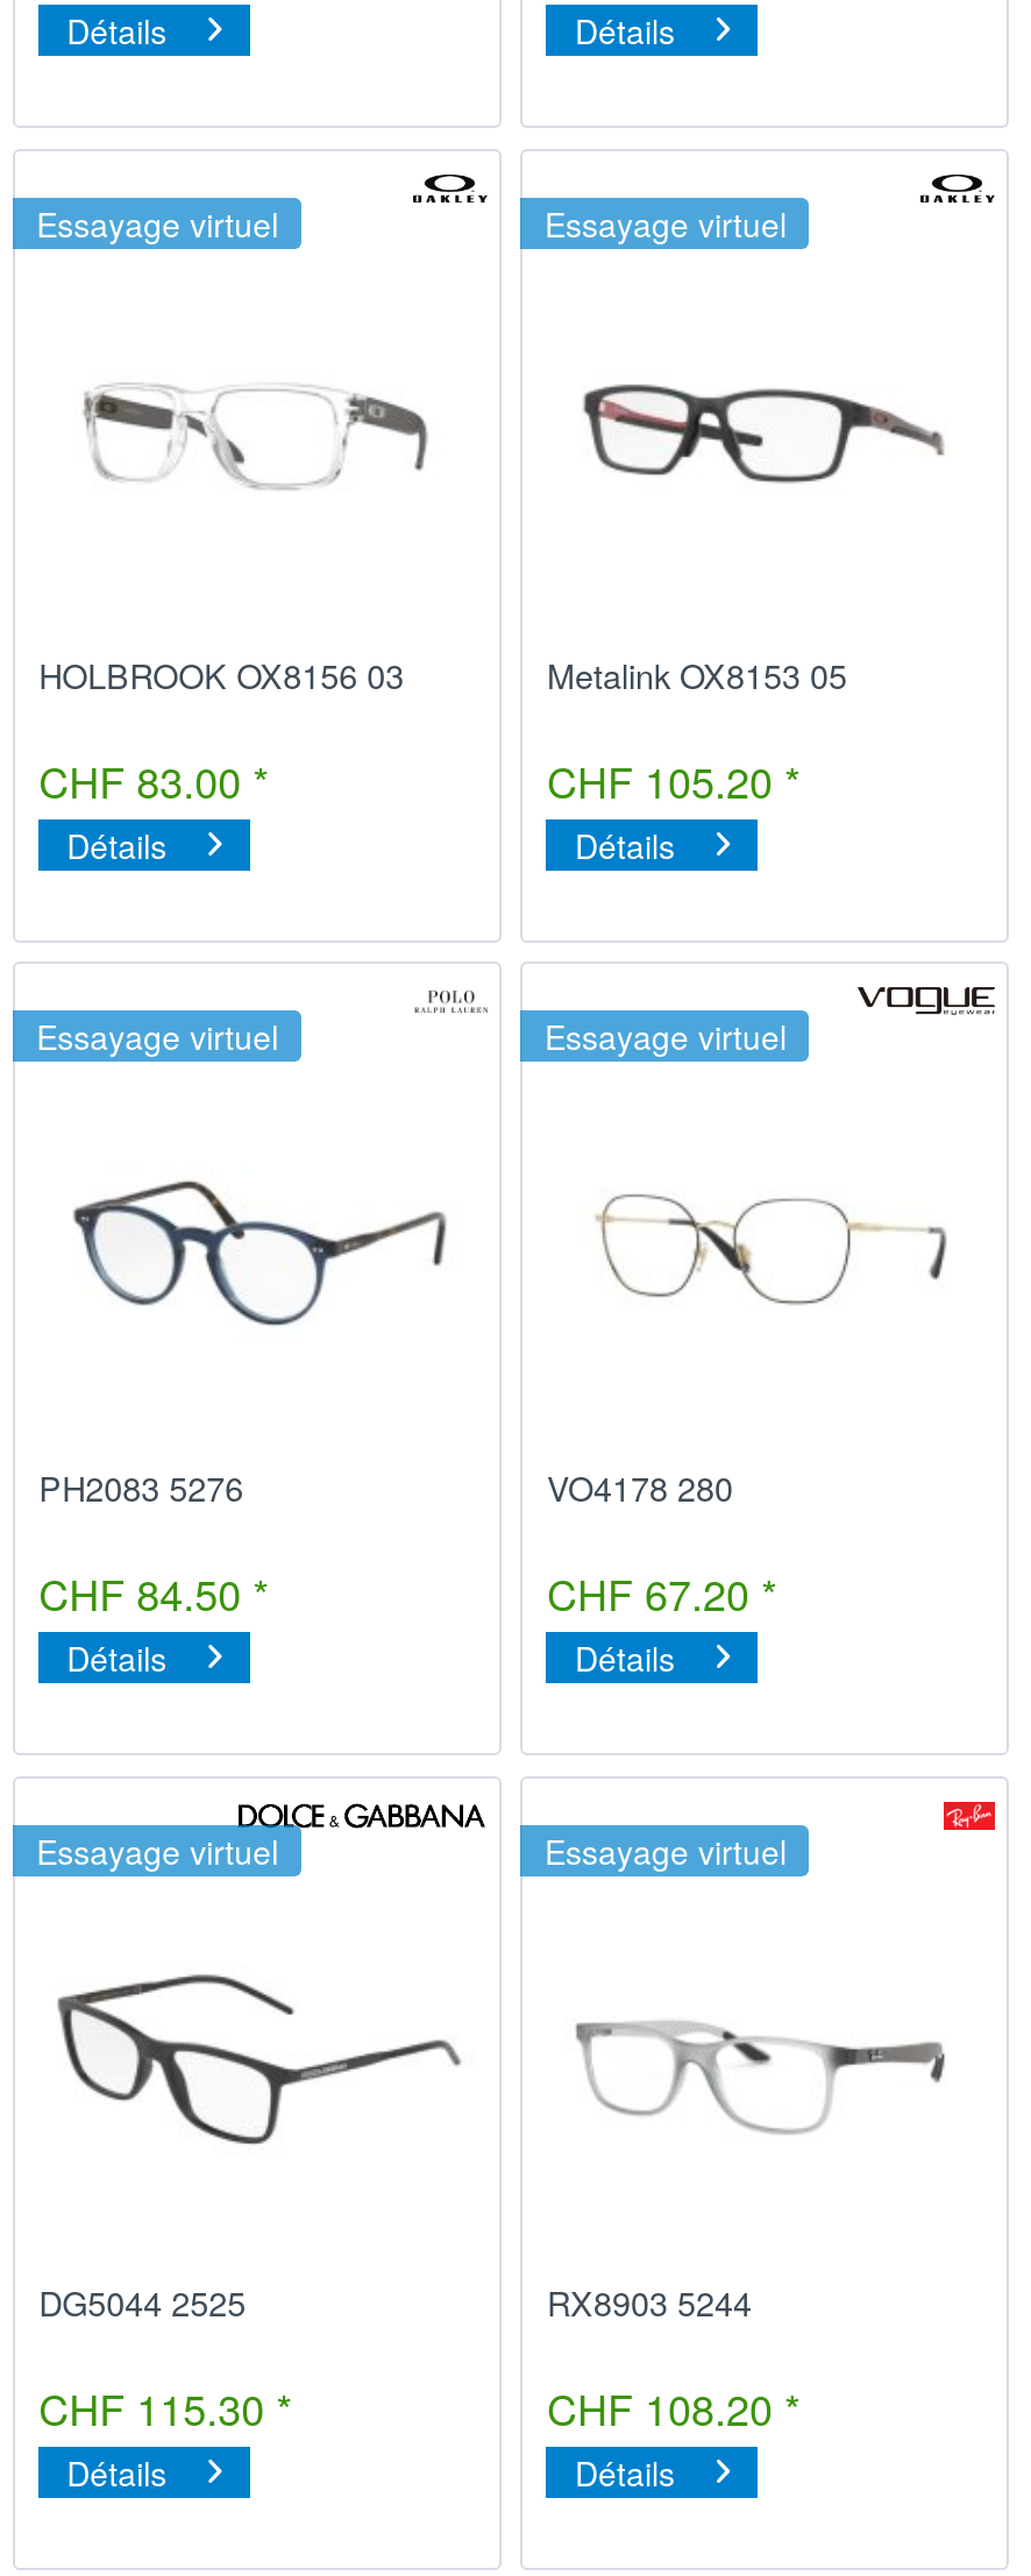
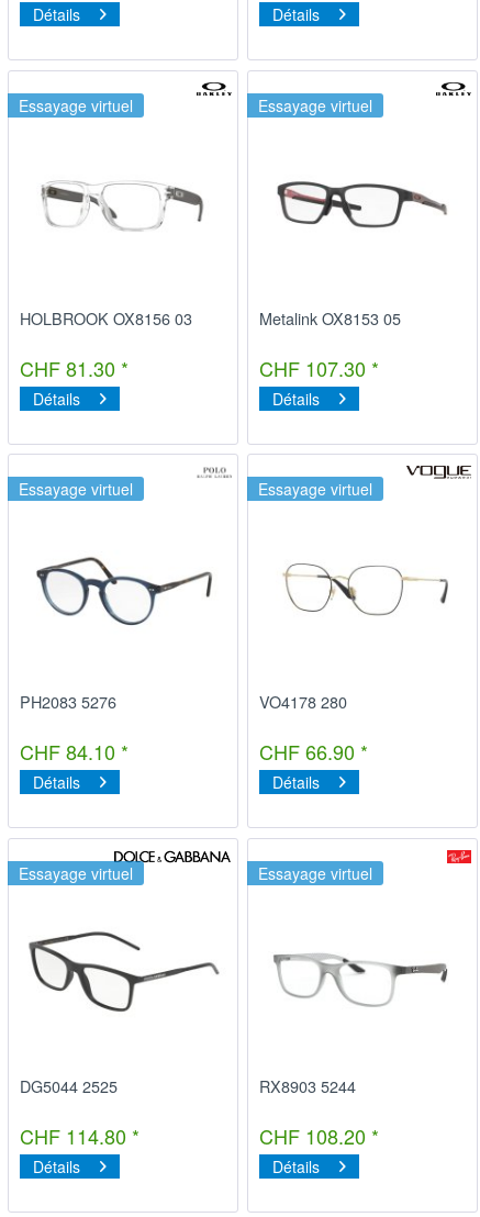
[39,749,269,809] CHF 83.00 * -> [20,353,129,382] CHF 81.30 *
[547,749,800,809] CHF 105.20 * -> [260,353,379,382] CHF 107.30 *
[39,1563,269,1624] CHF 84.50 * -> [20,737,129,766] CHF 84.10 *
[547,1563,777,1624] CHF 67.20 * -> [260,737,368,766] CHF 66.90 *
[39,2377,293,2438] CHF 115.30 * -> [20,1122,140,1150] CHF 114.80 *

